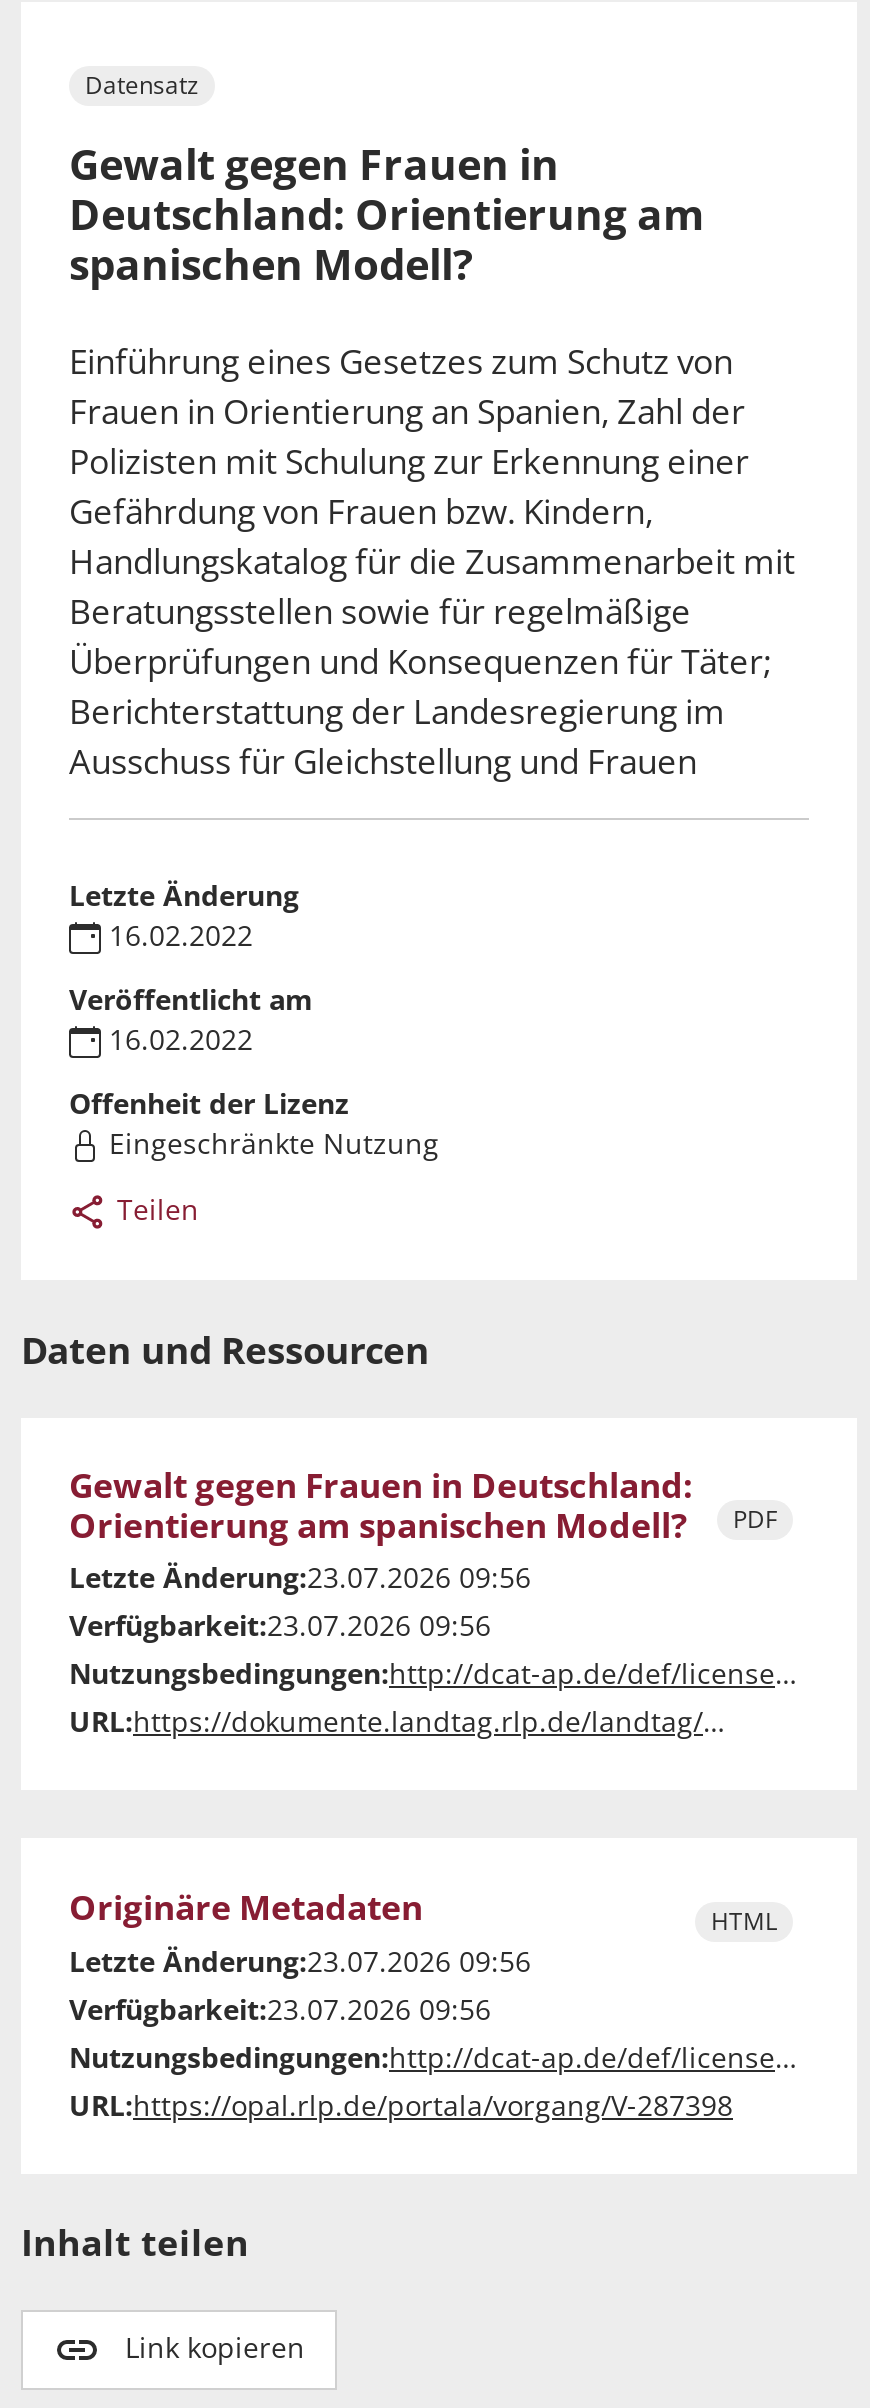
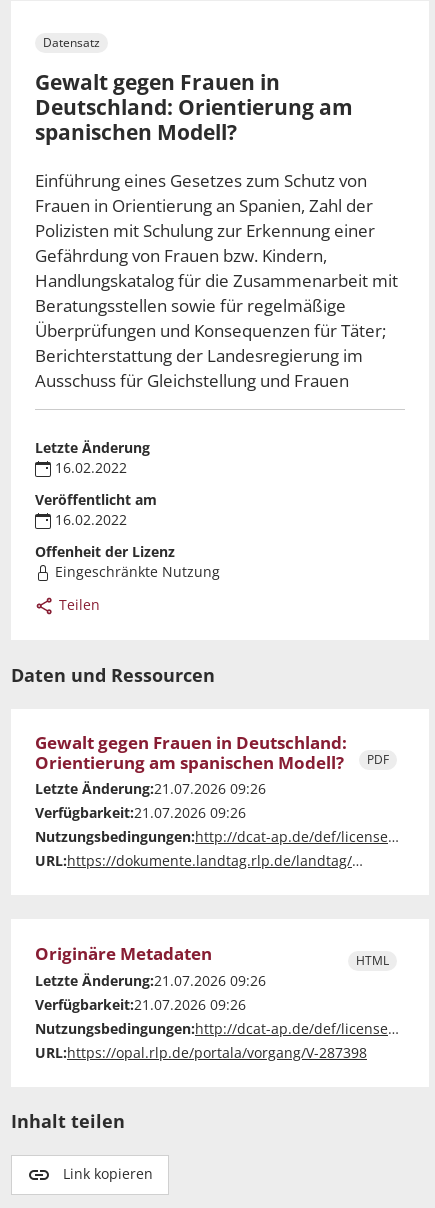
[69,1558,531,1596] Letzte Änderung:23.07.2026 09:56 -> [35,779,266,798] Letzte Änderung:21.07.2026 09:26
[69,1606,491,1644] Verfügbarkeit:23.07.2026 09:56 -> [35,803,246,822] Verfügbarkeit:21.07.2026 09:26
[69,1942,531,1980] Letzte Änderung:23.07.2026 09:56 -> [35,971,266,990] Letzte Änderung:21.07.2026 09:26
[69,1990,491,2028] Verfügbarkeit:23.07.2026 09:56 -> [35,995,246,1014] Verfügbarkeit:21.07.2026 09:26

